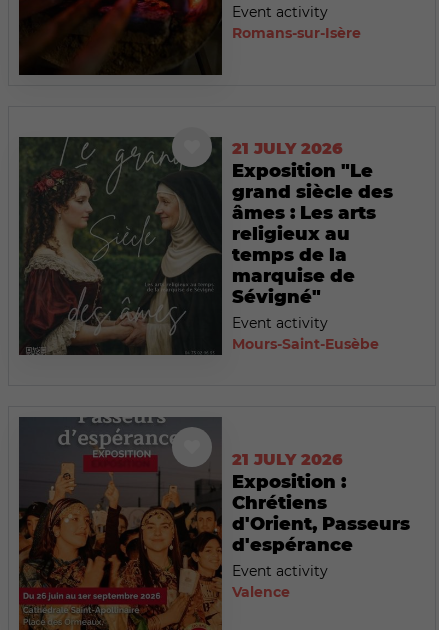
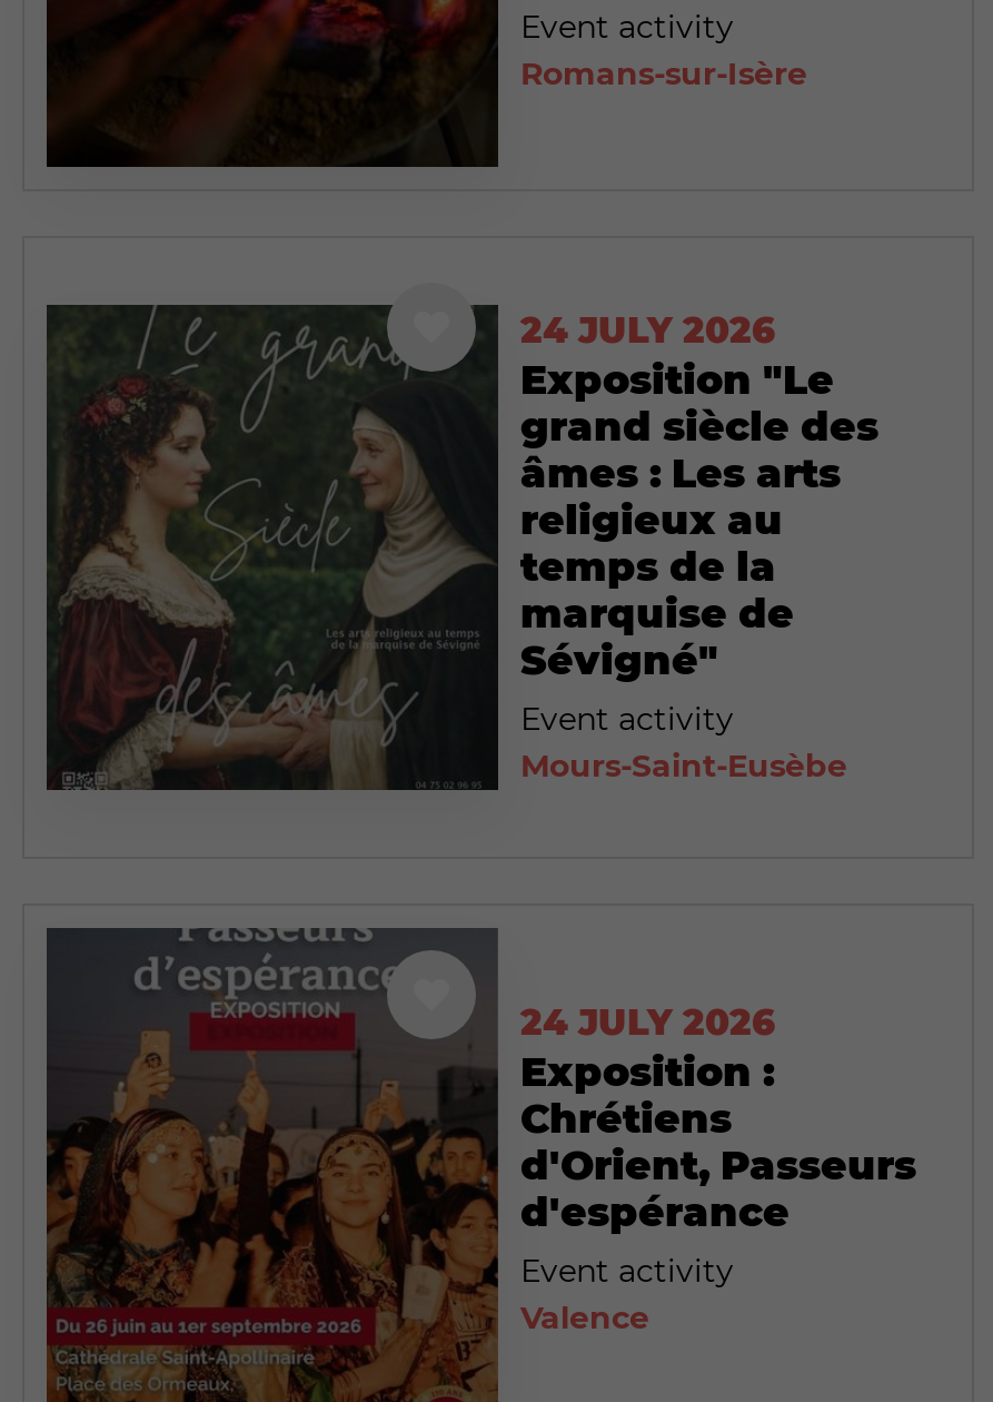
[232,139,343,158] 21 JULY 2026 -> [520,310,776,352] 24 JULY 2026
[232,450,343,469] 21 JULY 2026 -> [520,1002,776,1044] 24 JULY 2026

